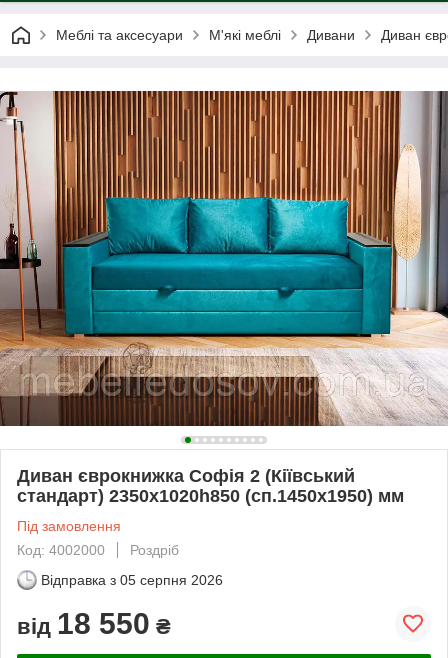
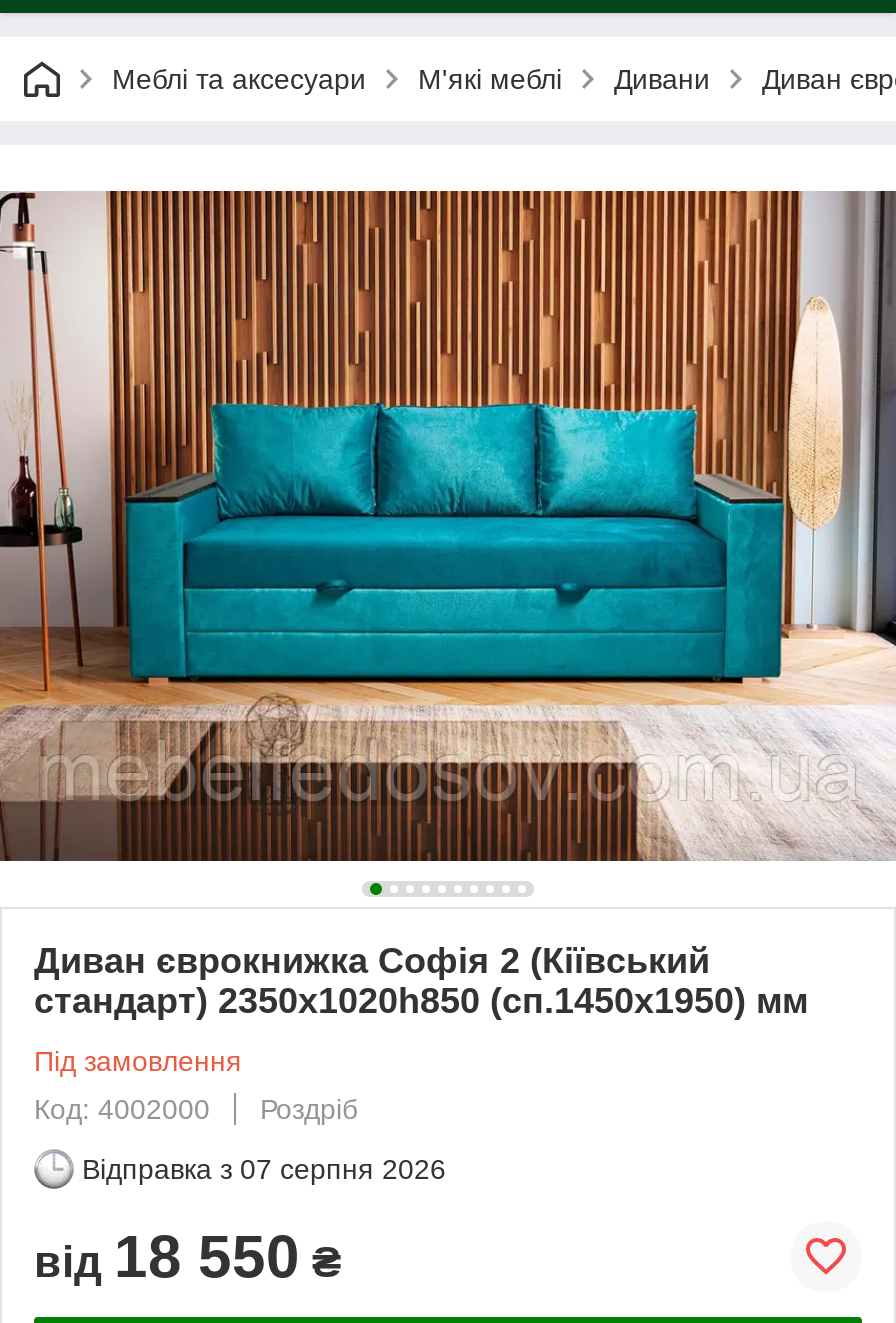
[41,572,223,588] Відправка з 05 серпня 2026 -> [82,1153,446,1185] Відправка з 07 серпня 2026

